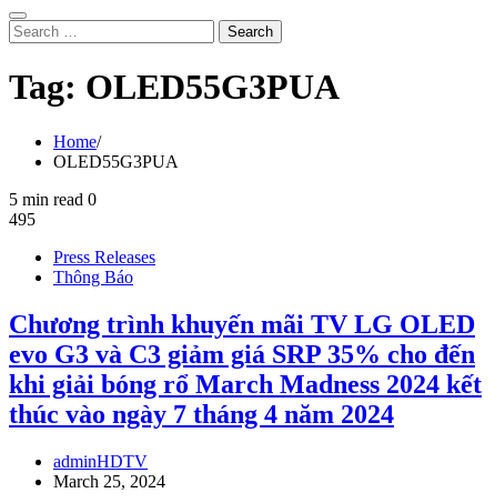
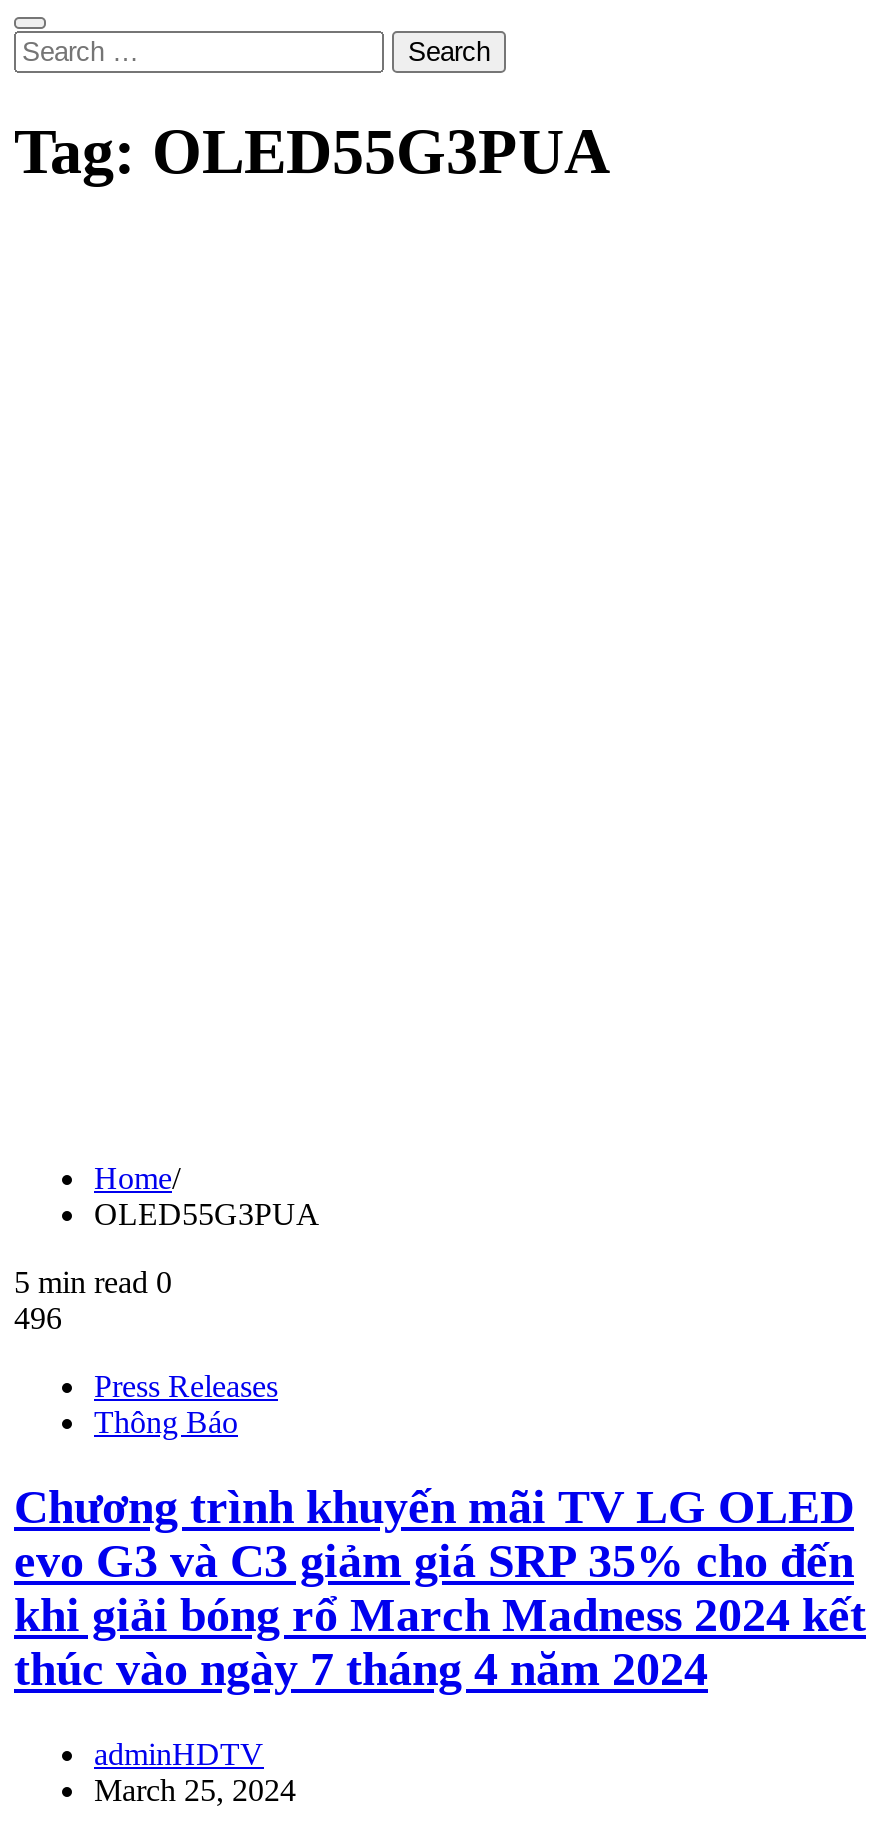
[9,210,36,229] 495 -> [14,1301,62,1335] 496

